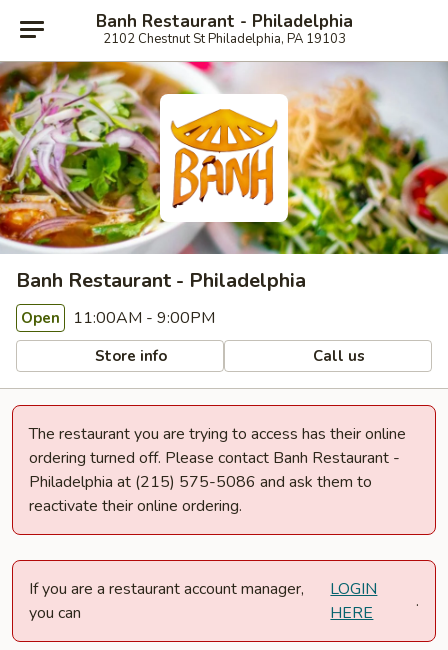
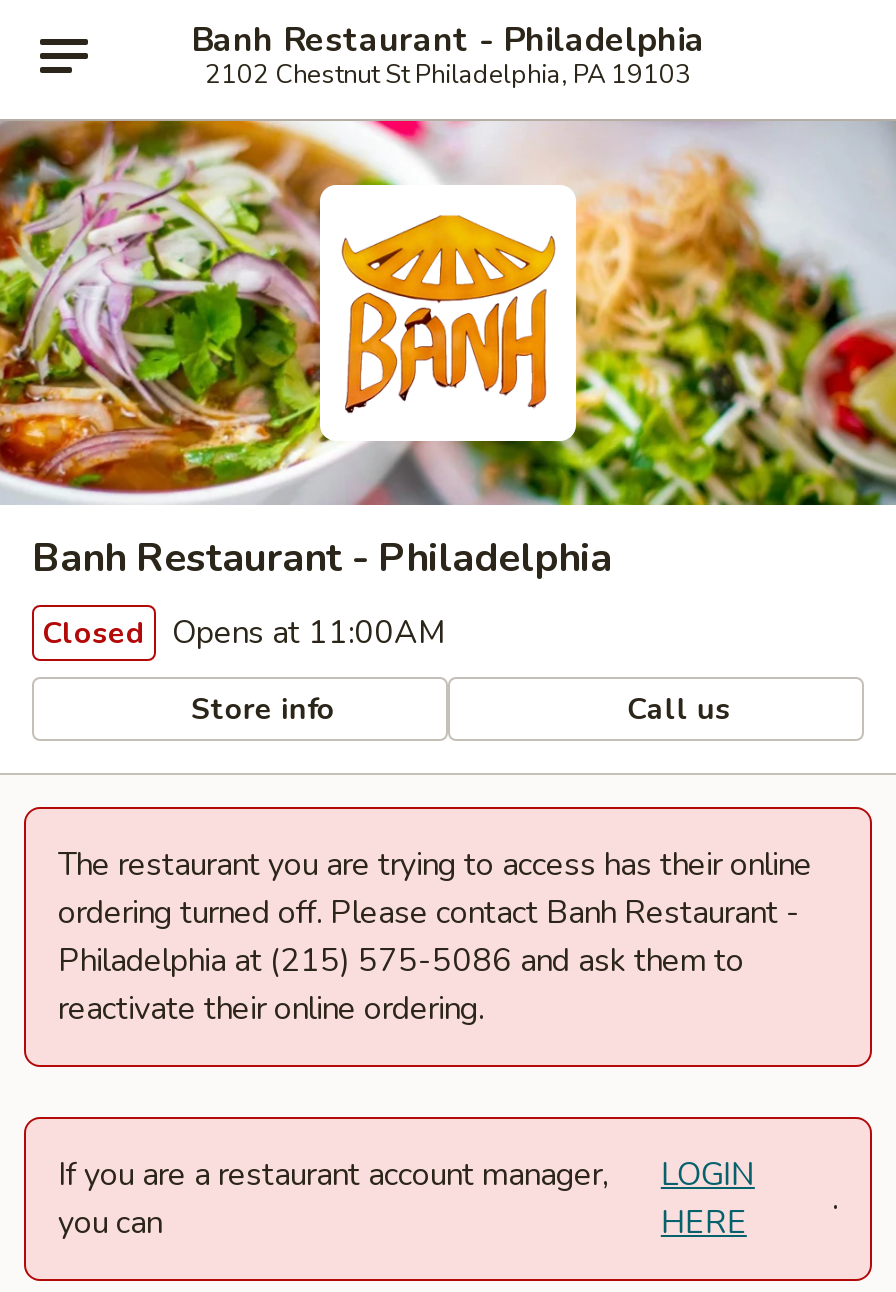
[21,307,215,329] Open 11:00AM - 9:00PM -> [42,611,446,655] Closed Opens at 11:00AM

